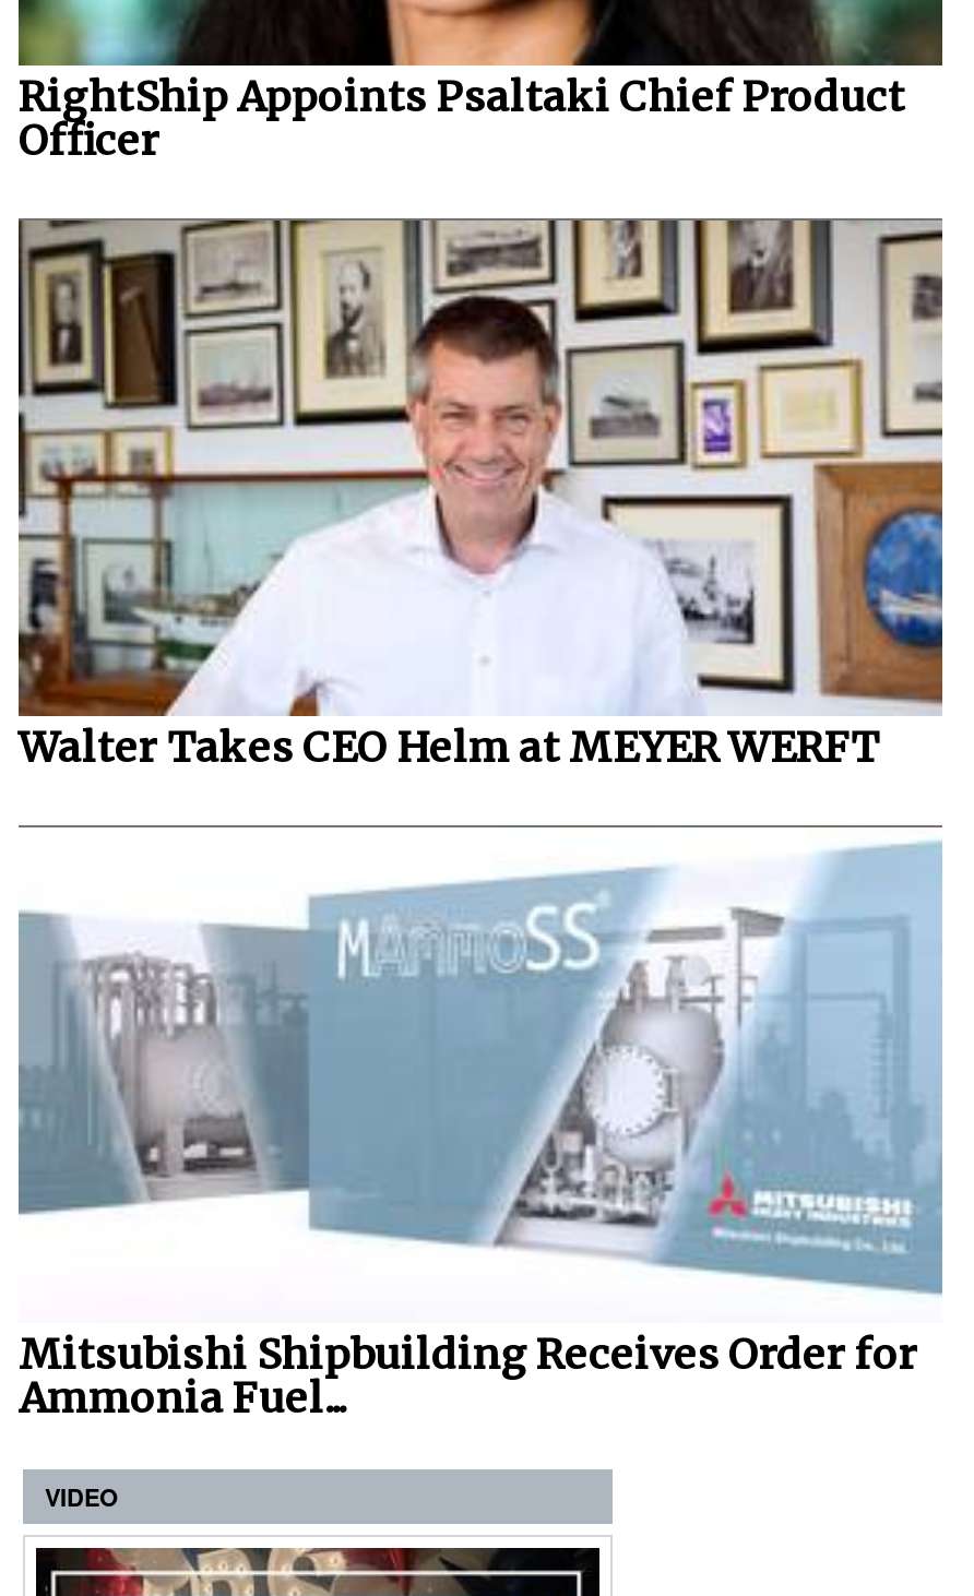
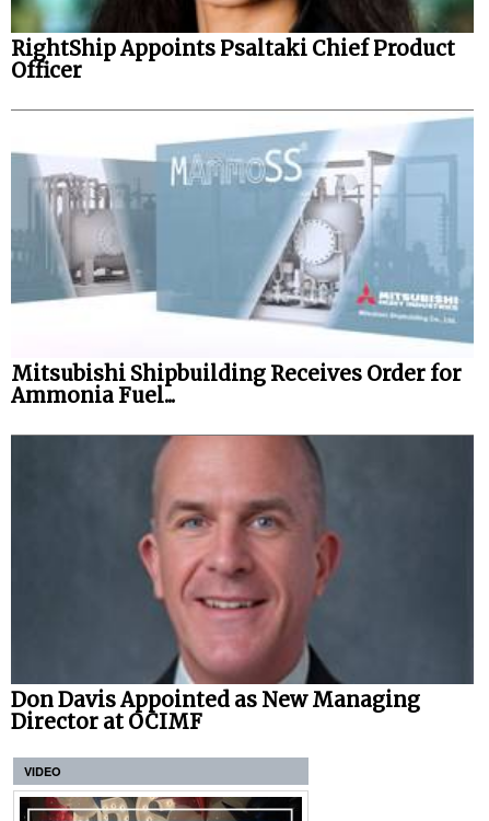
[16,218,945,773] [image] | Walter Takes CEO Helm at MEYER WERFT -> none
moved [19,836,940,1423] -> [11,115,473,409]: [image] | Mitsubishi Shipbuilding Receives Order for | Ammonia Fuel...
none -> [10,435,475,735] [image] | Don Davis Appointed as New Managing | Director at OCIMF

